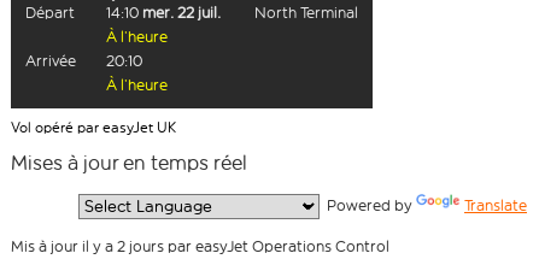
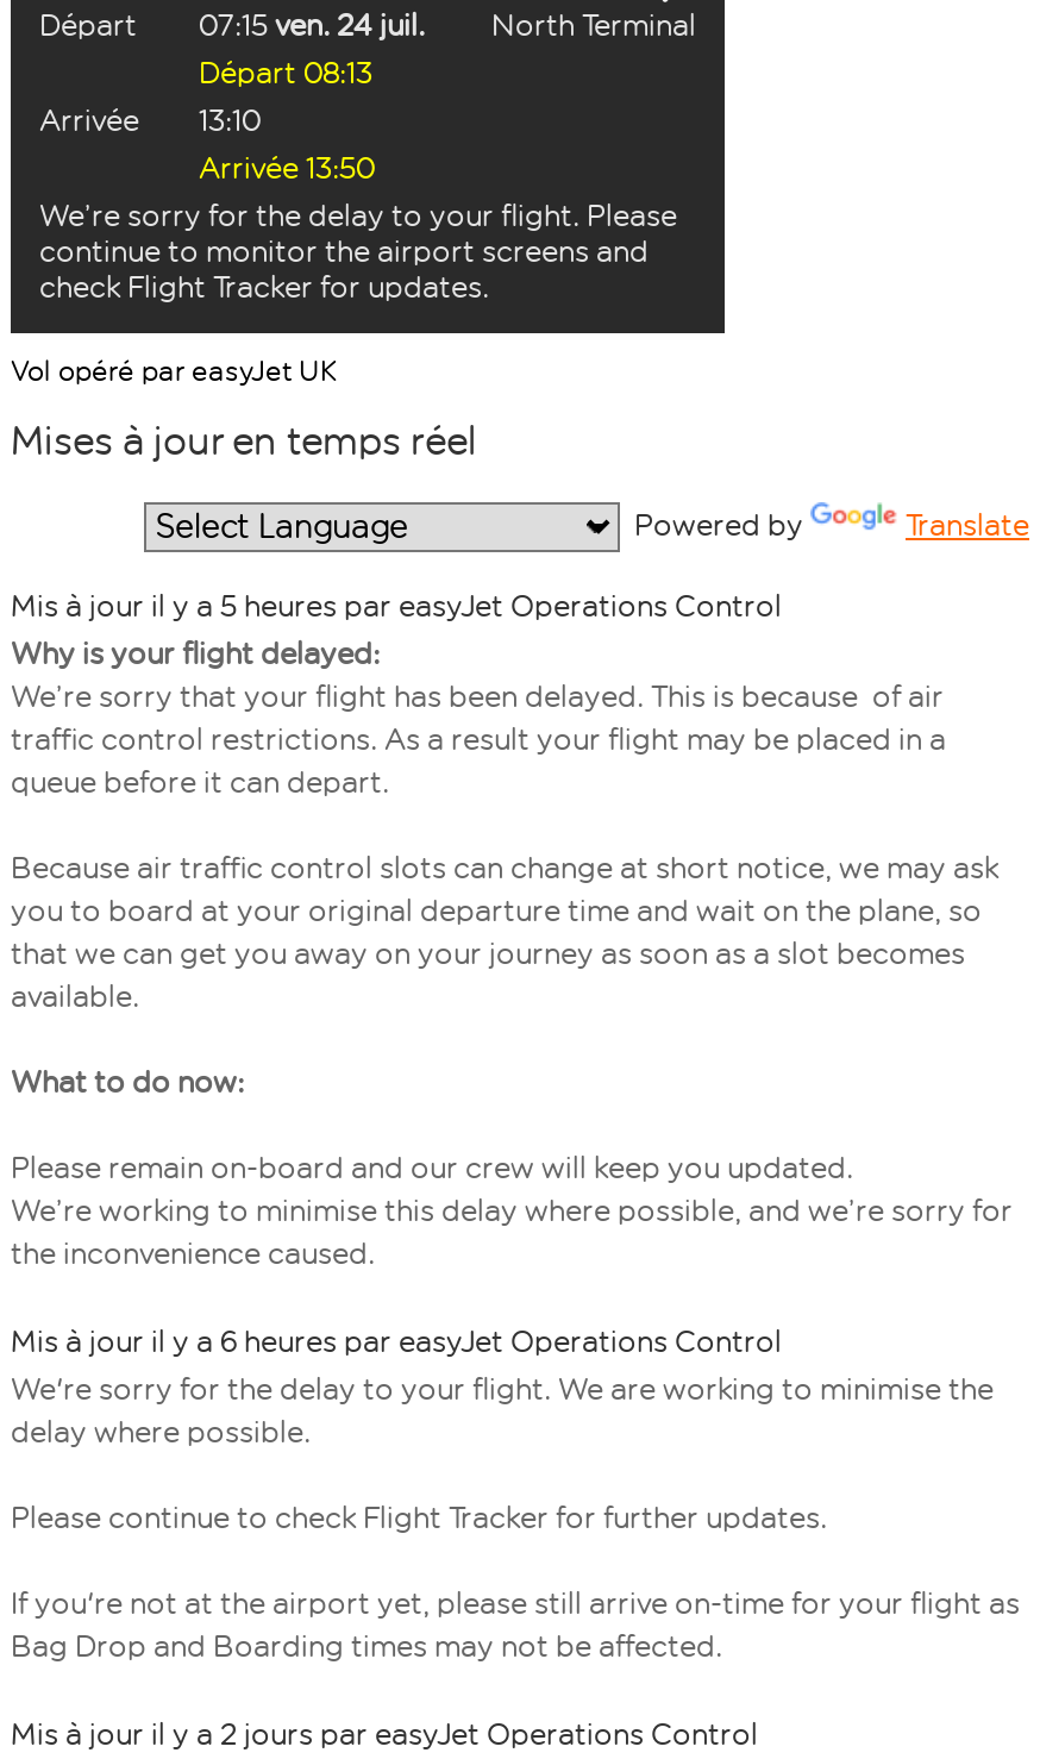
[25,4,358,22] Départ 14:10 mer. 22 juil. North Terminal -> [39,7,696,43] Départ 07:15 ven. 24 juil. North Terminal
[106,28,168,46] À l’heure -> [199,55,372,90] Départ 08:13
[106,52,168,94] 20:10 | À l’heure -> [39,102,677,305] 13:10 | Arrivée 13:50 | We’re sorry for the delay to your flight. Please | continue to monitor the airport screens and | check Flight Tracker for updates.
none -> [11,588,1020,1664] Mis à jour il y a 5 heures par easyJet Operations Control | Why is your flight delayed: | We’re sorry that your flight has been delayed. This is because of air | traffic control restrictions. As a result your flight may be placed in a | queue before it can depart. | Because air traffic control slots can change at short notice, we may ask | you to board at your original departure time and wait on the plane, so | that we can get you away on your journey as soon as a slot becomes | available. | What to do now: | Please remain on-board and our crew will keep you updated. | We’re working to minimise this delay where possible, and we’re sorry for | the inconvenience caused. | Mis à jour il y a 6 heures par easyJet Operations Control | We're sorry for the delay to your flight. We are working to minimise the | delay where possible. | Please continue to check Flight Tracker for further updates. | If you're not at the airport yet, please still arrive on-time for your flight as | Bag Drop and Boarding times may not be affected.

